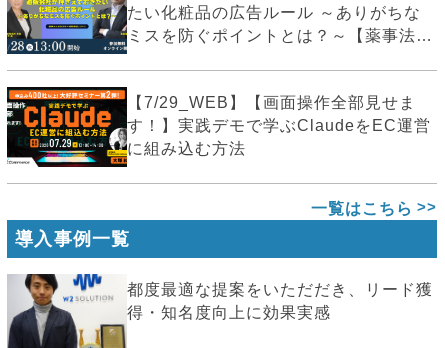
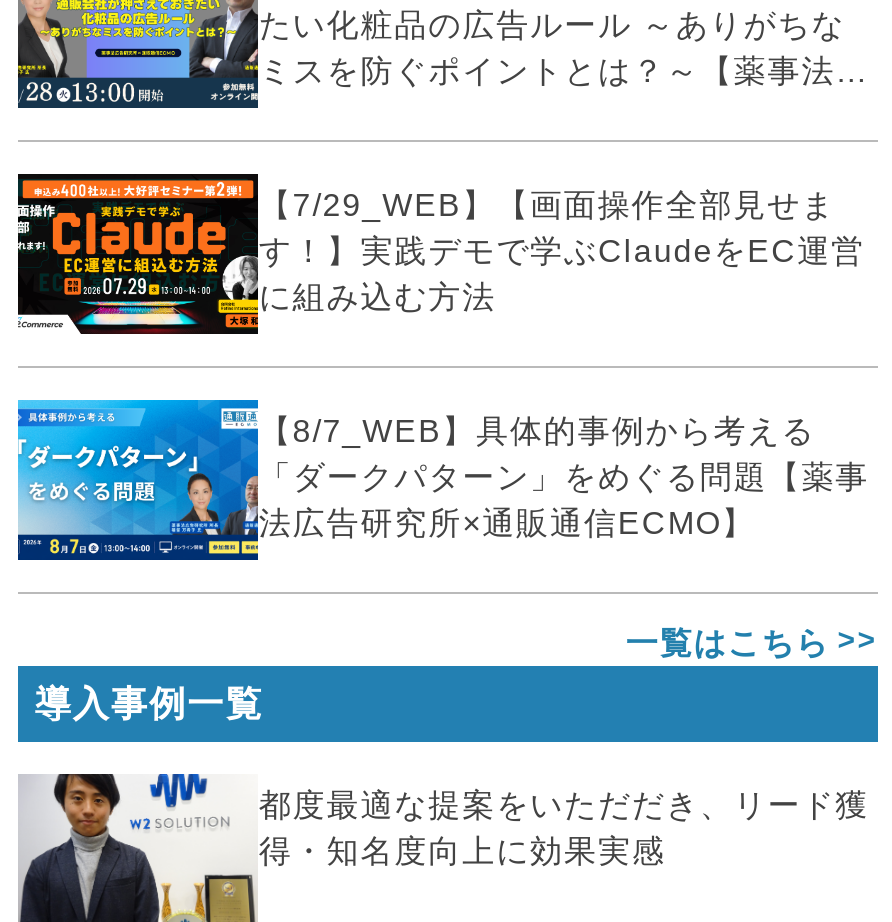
none -> [16,398,869,562] [image] | 【8/7_WEB】具体的事例から考える | 「ダークパターン」をめぐる問題【薬事 | 法広告研究所×通販通信ECMO】

